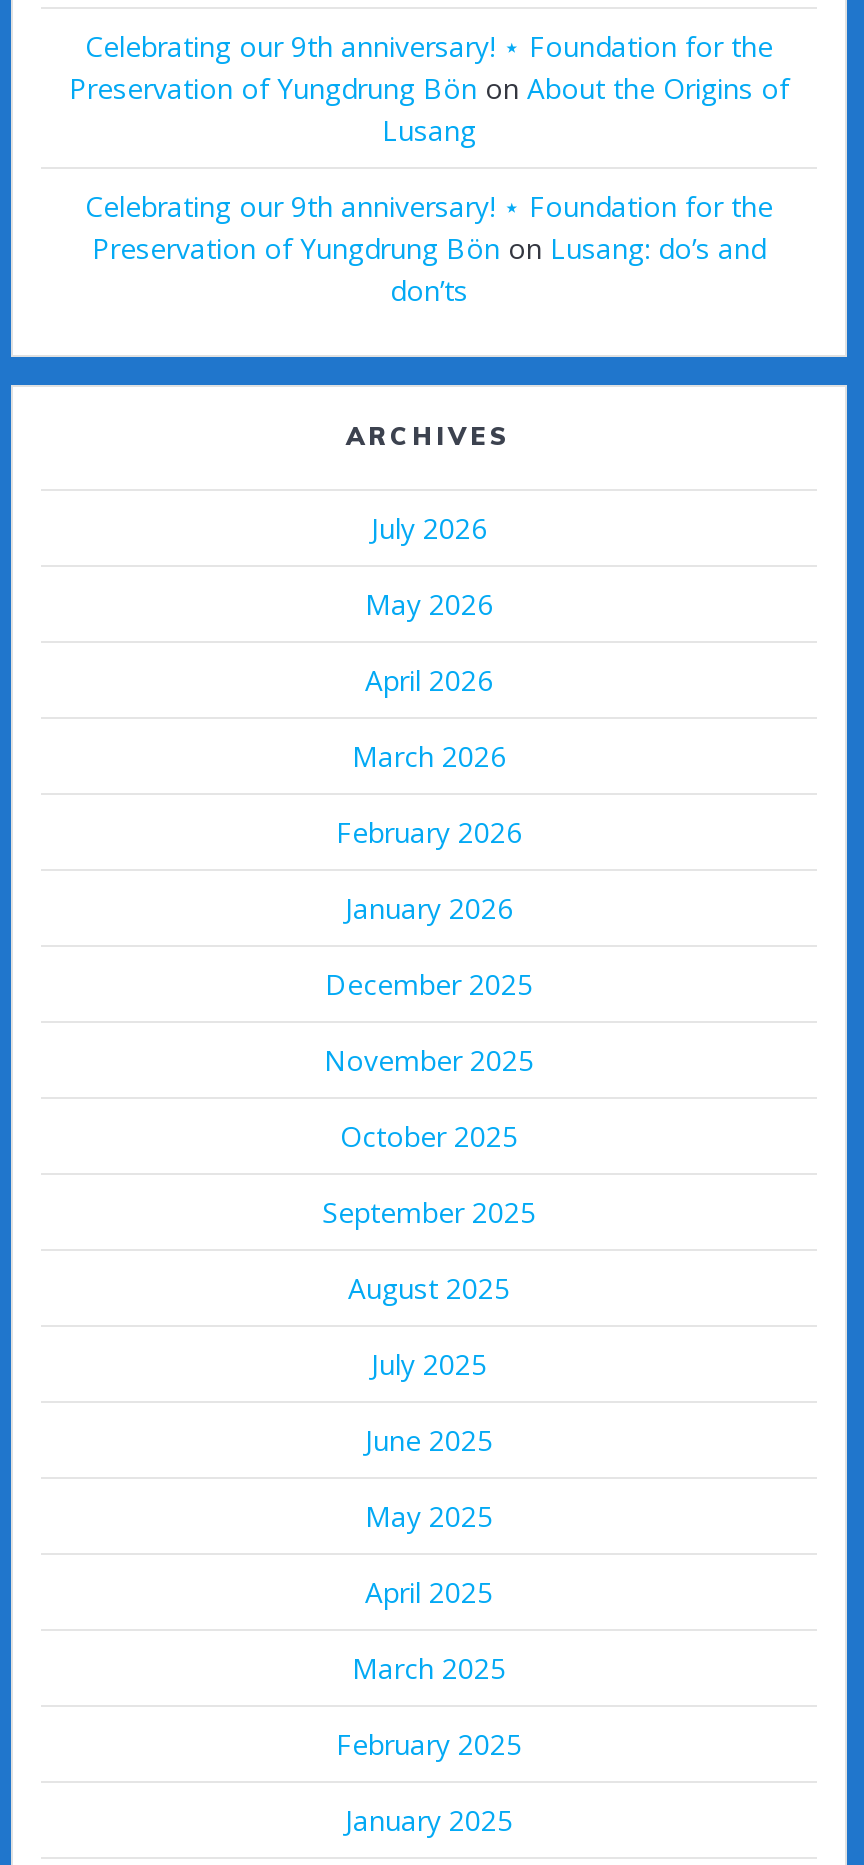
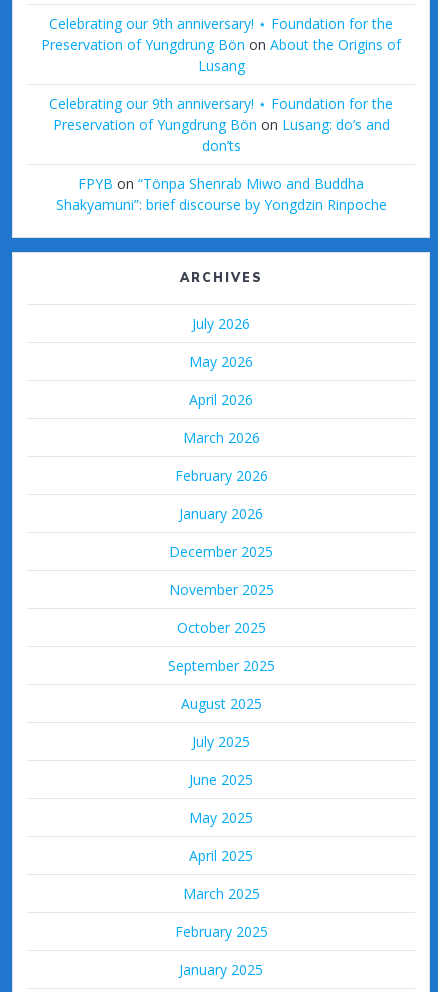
none -> [55,174,386,214] FPYB on “Tönpa Shenrab Miwo and Buddha | Shakyamuni”: brief discourse by Yongdzin Rinpoche

